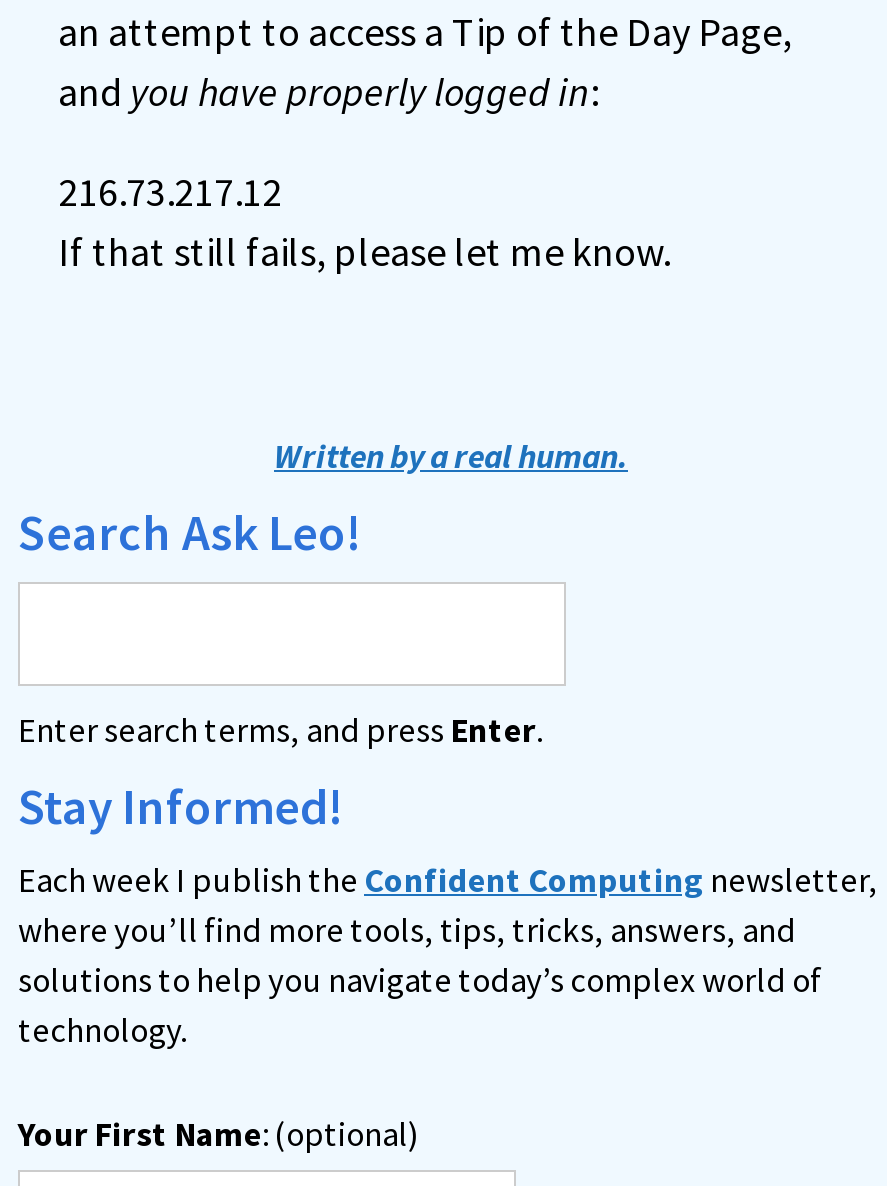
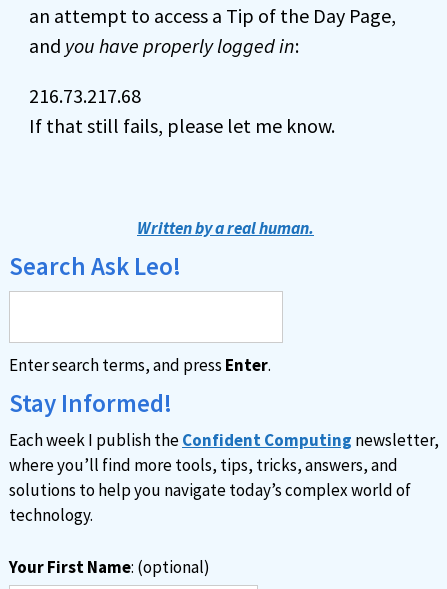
[58,166,282,216] 216.73.217.12 -> [29,83,141,108] 216.73.217.68

